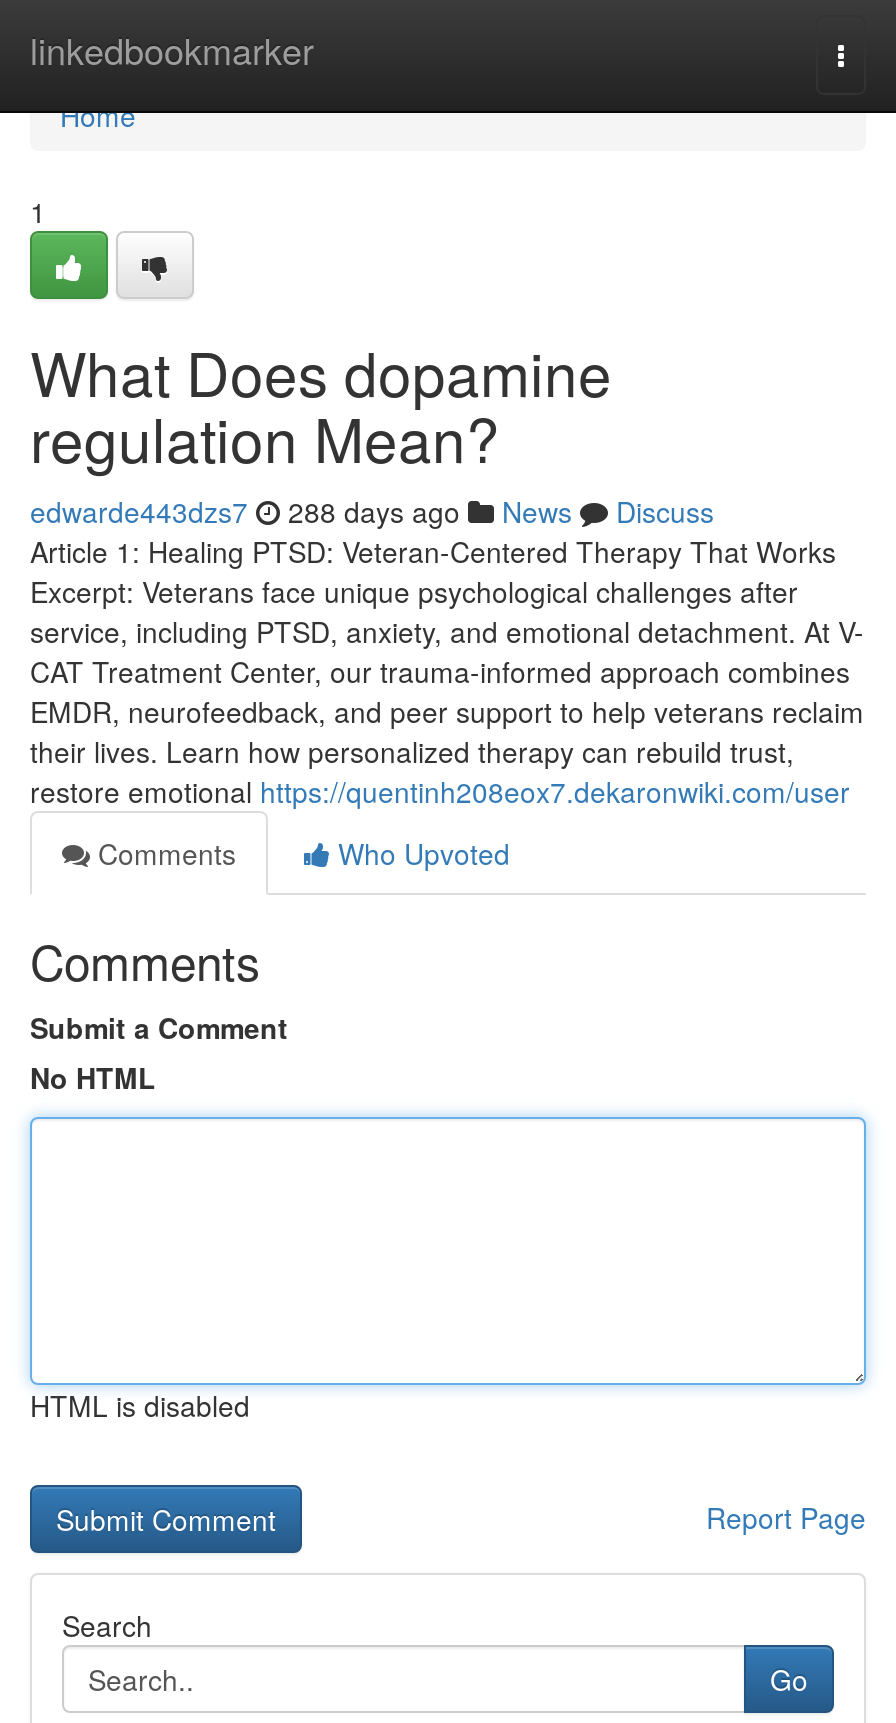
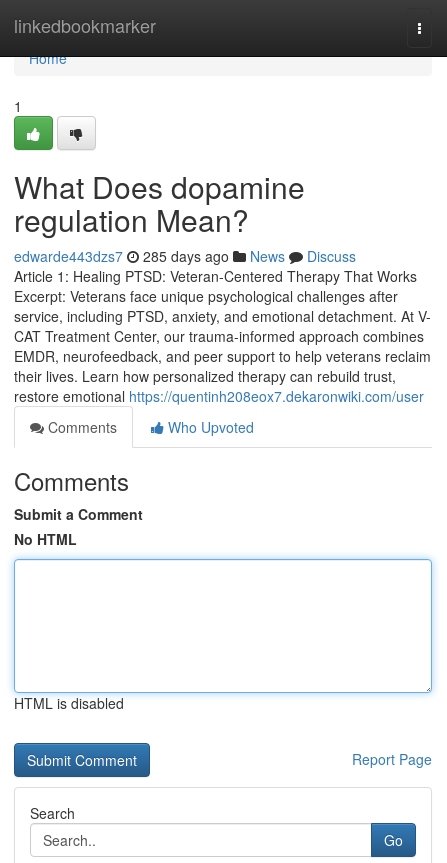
[30,491,714,531] edwarde443dzs7 288 days ago News Discuss -> [14,246,356,266] edwarde443dzs7 285 days ago News Discuss

